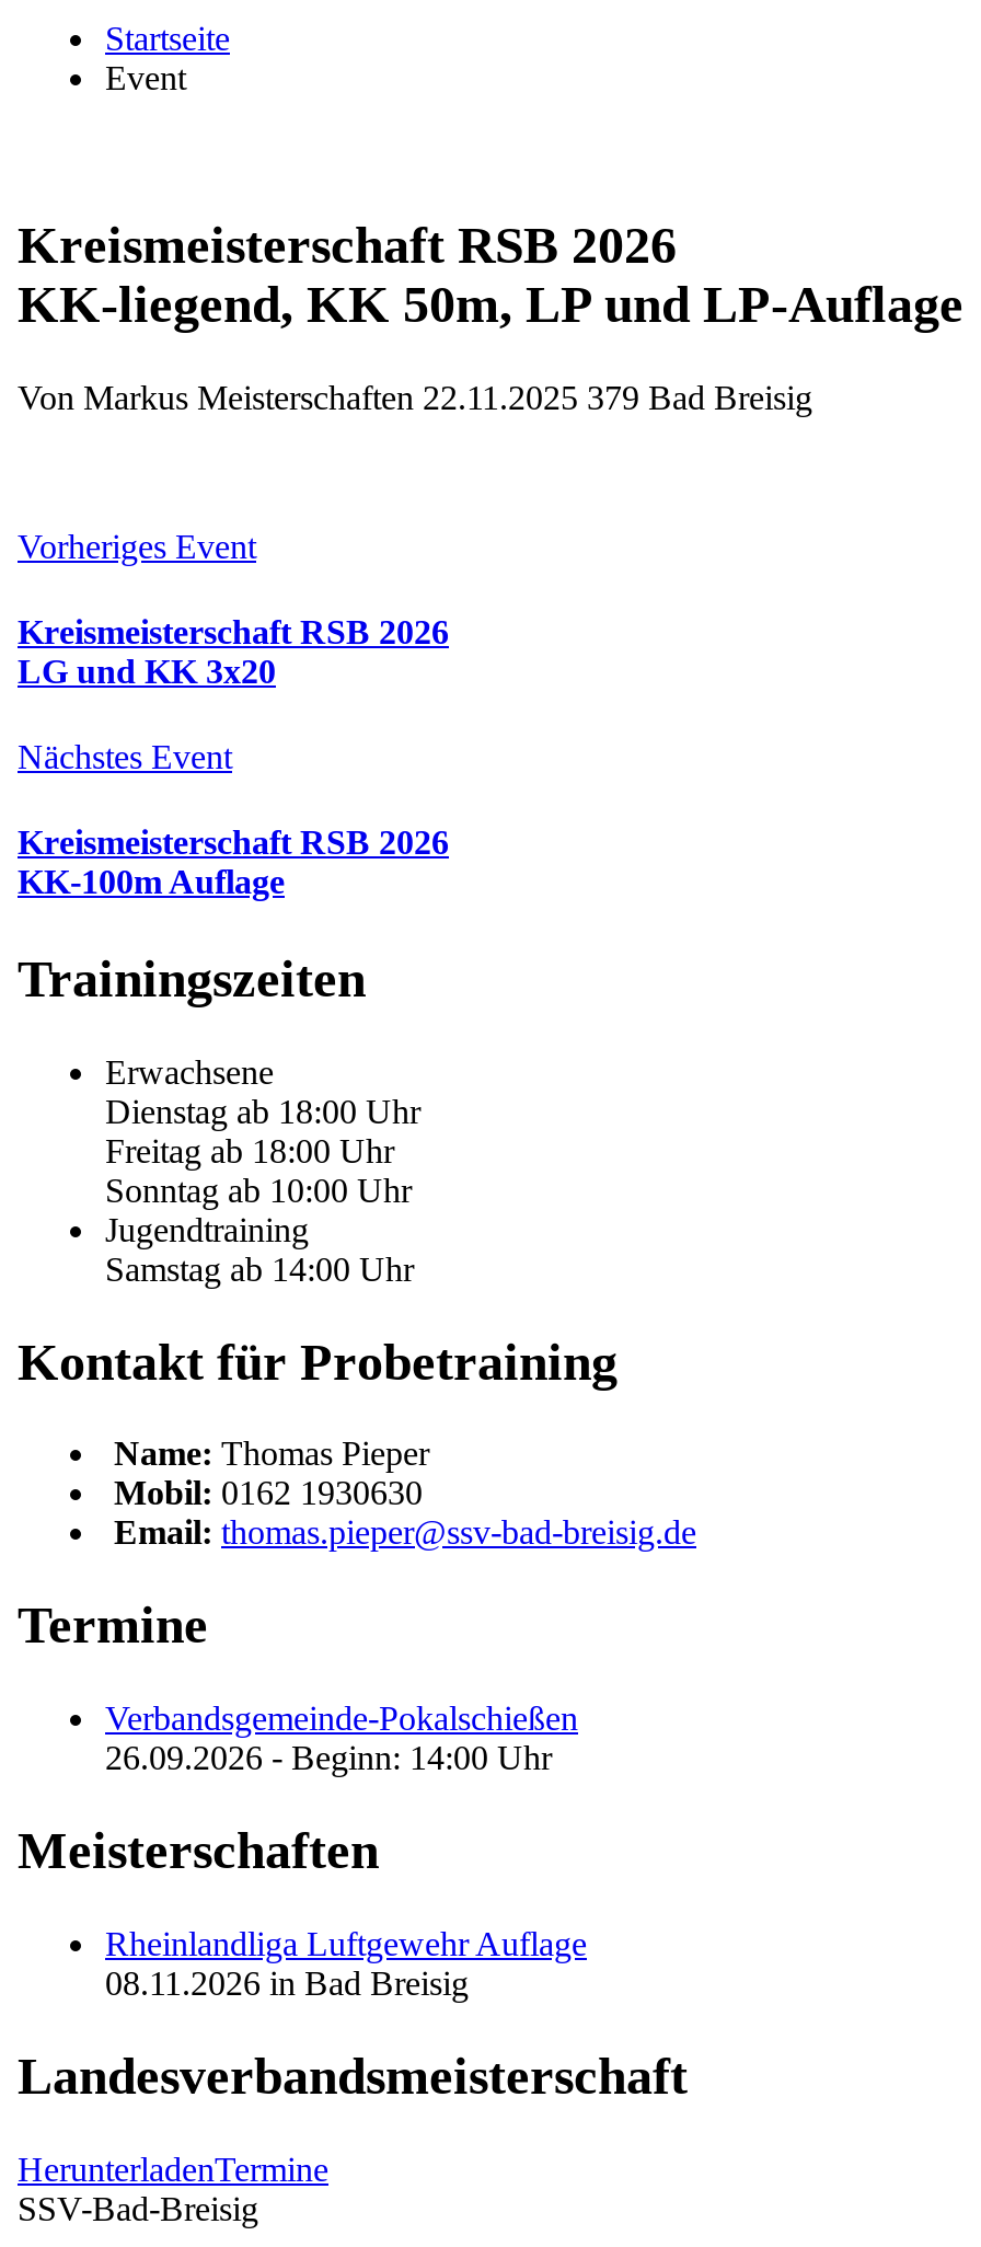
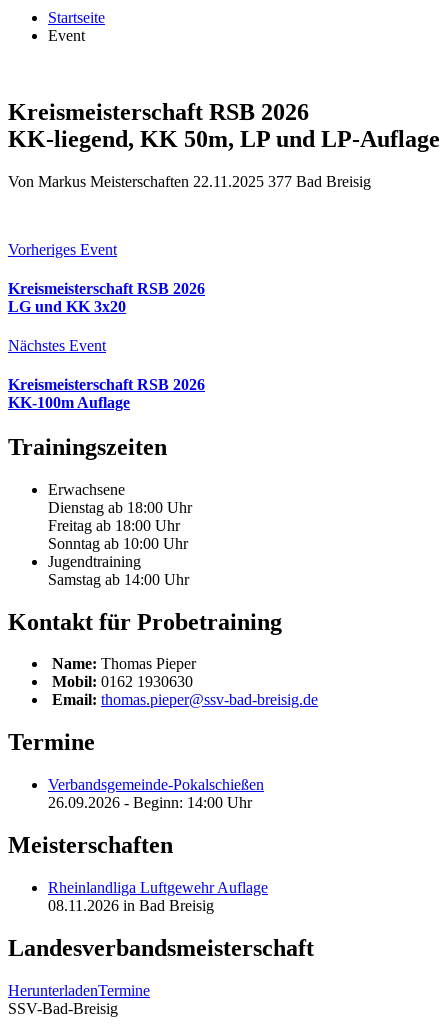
[18,378,812,415] Von Markus Meisterschaften 22.11.2025 379 Bad Breisig -> [8,173,371,190] Von Markus Meisterschaften 22.11.2025 377 Bad Breisig

